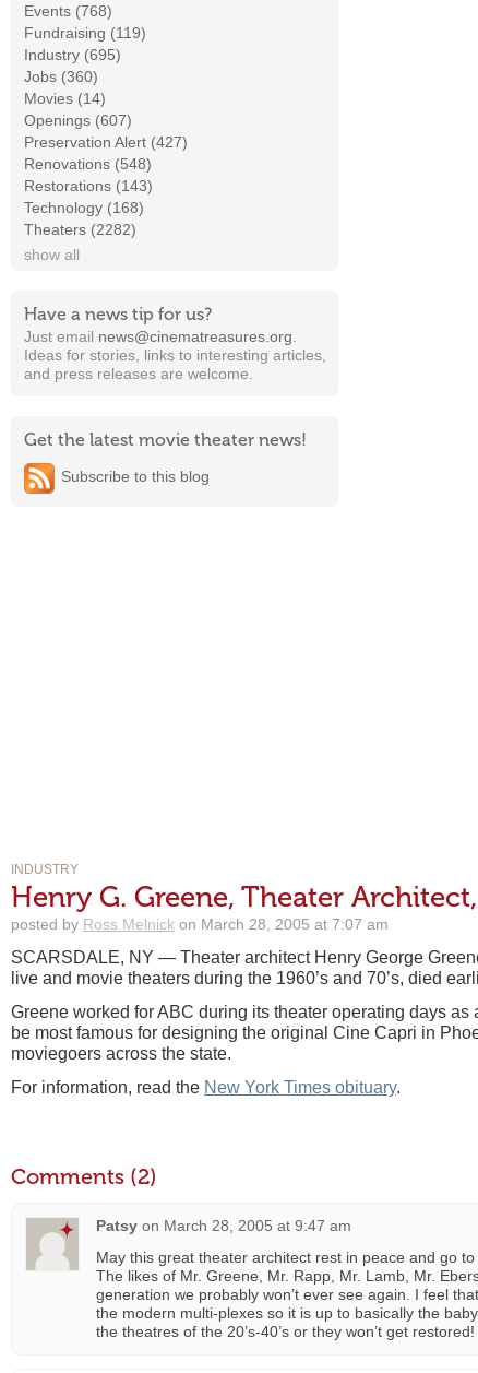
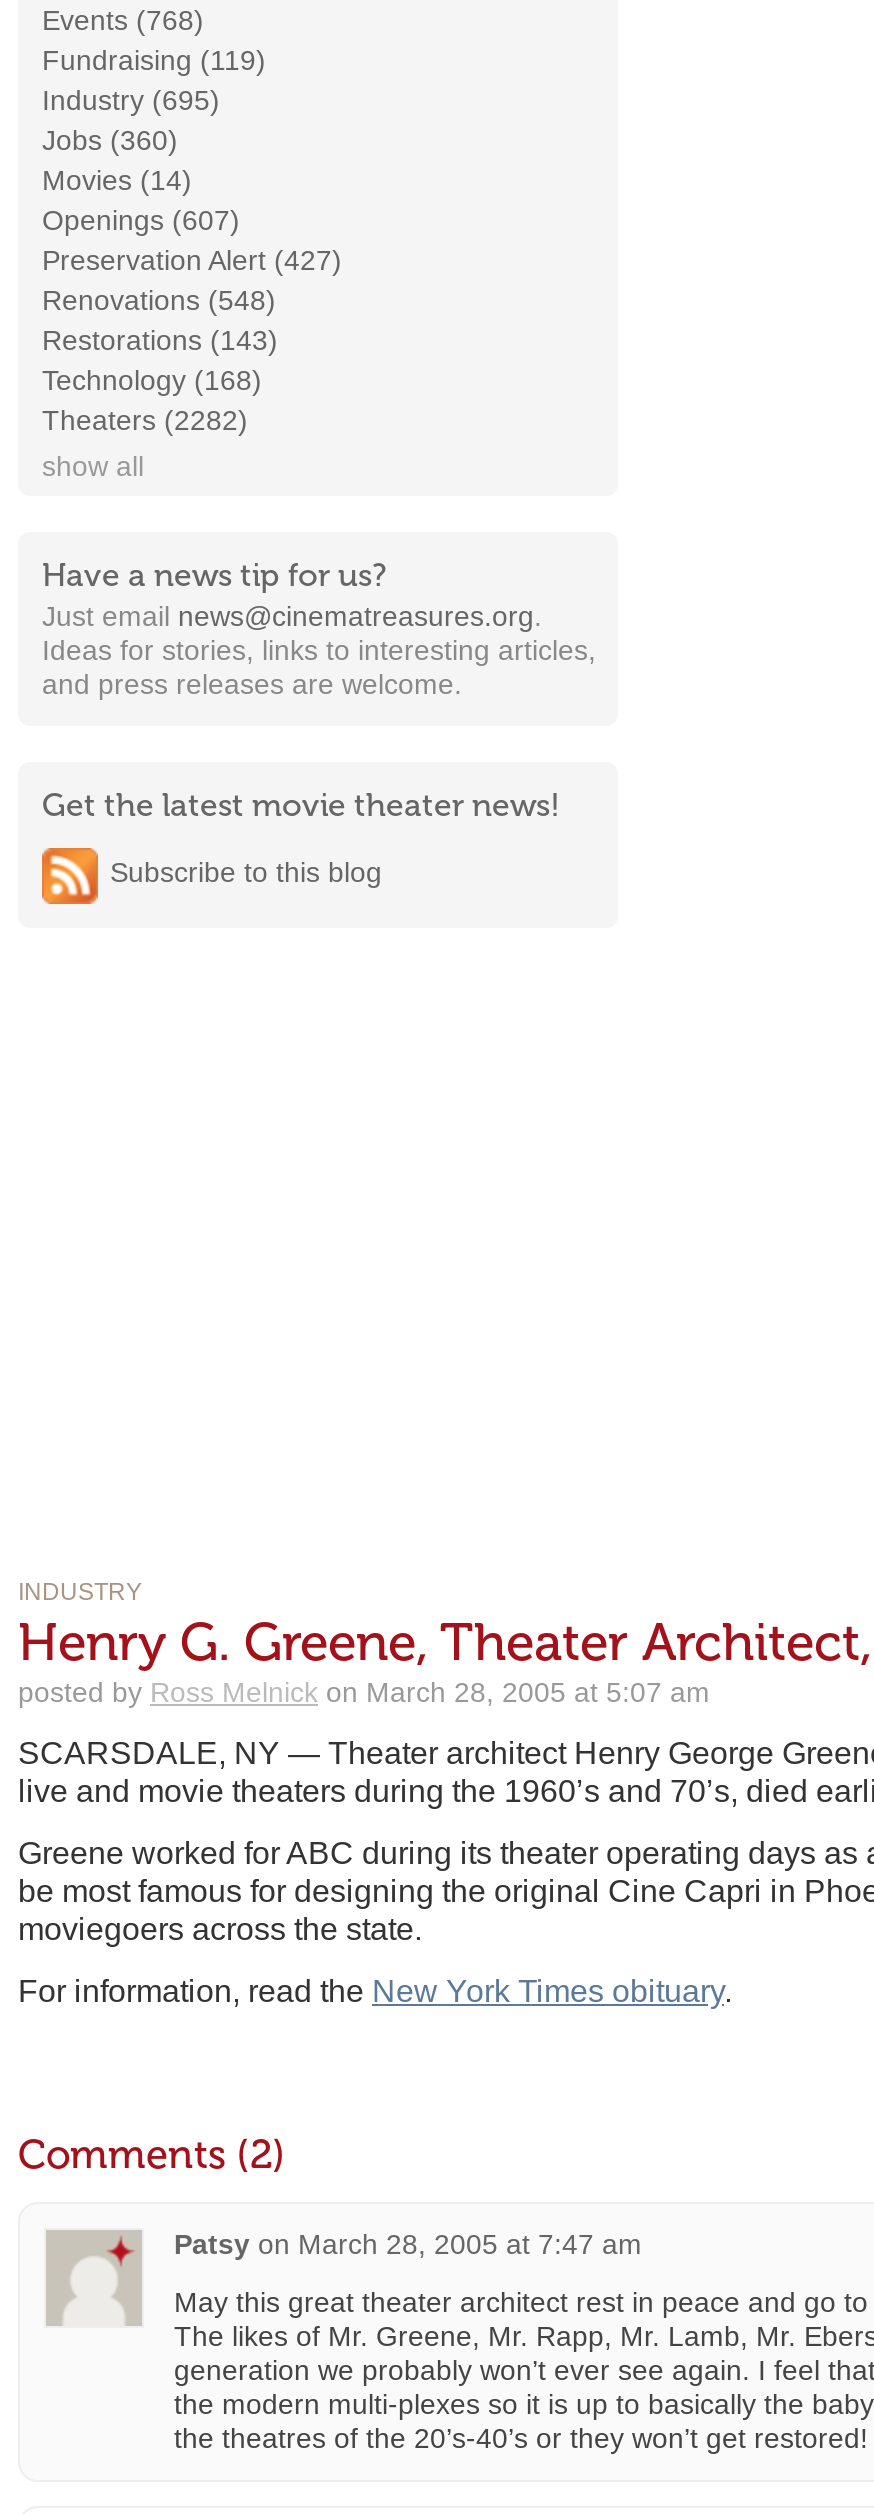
[11,915,389,933] posted by Ross Melnick on March 28, 2005 at 7:07 am -> [18,1676,710,1708] posted by Ross Melnick on March 28, 2005 at 5:07 am
[96,1217,351,1234] Patsy on March 28, 2005 at 9:47 am -> [174,2228,642,2260] Patsy on March 28, 2005 at 7:47 am

